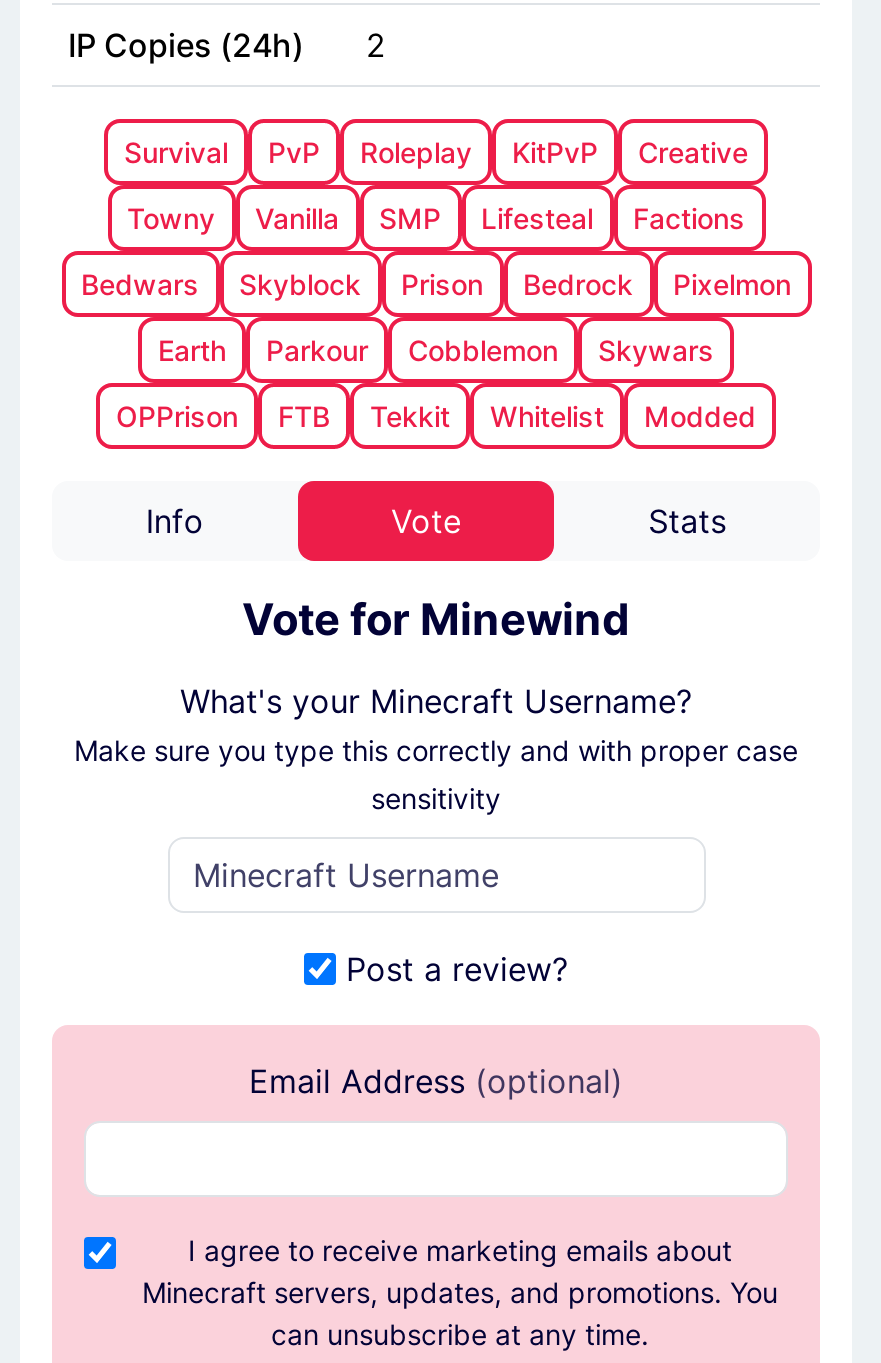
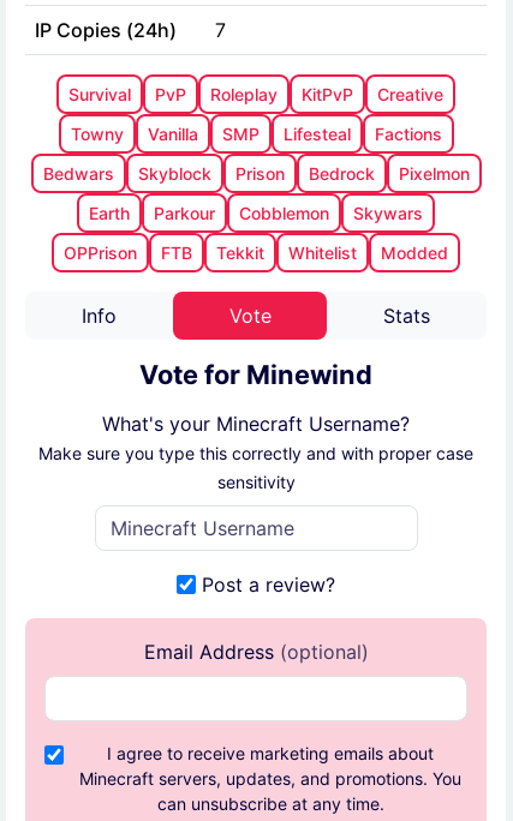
[68,25,386,65] IP Copies (24h) 2 -> [35,18,226,42] IP Copies (24h) 7

